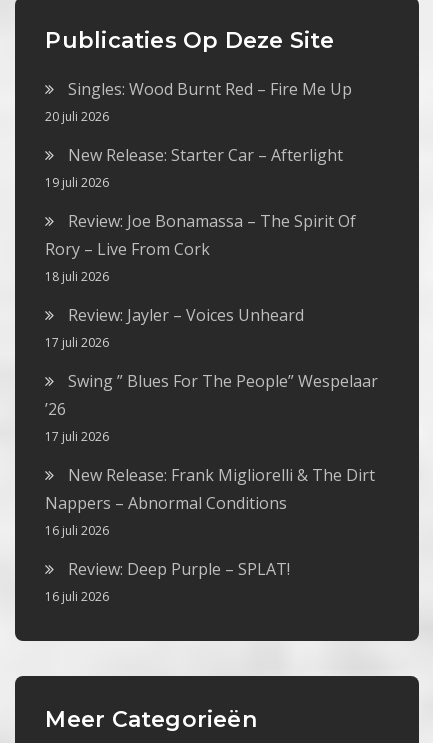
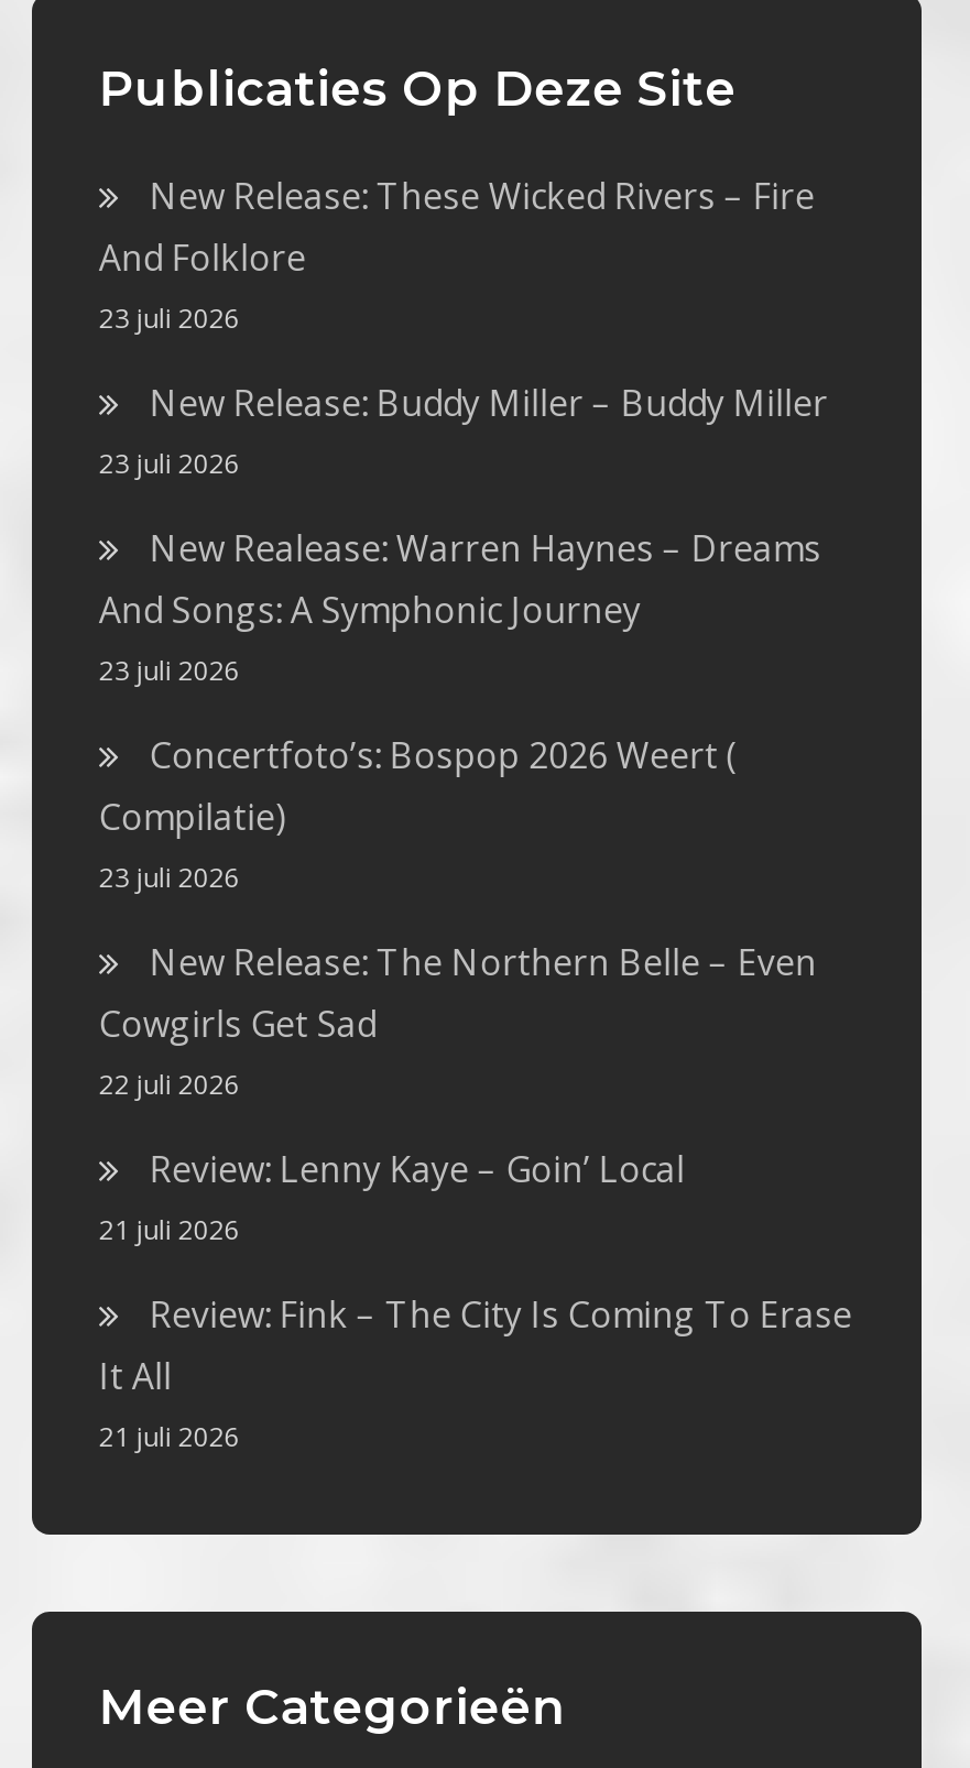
[45,78,352,125] Singles: Wood Burnt Red – Fire Me Up | 20 juli 2026 -> [99,173,815,338] New Release: These Wicked Rivers – Fire | And Folklore | 23 juli 2026
[45,144,343,191] New Release: Starter Car – Afterlight | 19 juli 2026 -> [99,380,828,483] New Release: Buddy Miller – Buddy Miller | 23 juli 2026
[45,210,356,285] Review: Joe Bonamassa – The Spirit Of | Rory – Live From Cork | 18 juli 2026 -> [99,525,821,690] New Realease: Warren Haynes – Dreams | And Songs: A Symphonic Journey | 23 juli 2026
[45,304,304,351] Review: Jayler – Voices Unheard | 17 juli 2026 -> [99,732,737,897] Concertfoto’s: Bospop 2026 Weert ( | Compilatie) | 23 juli 2026
[45,370,378,445] Swing ” Blues For The People” Wespelaar | ’26 | 17 juli 2026 -> [99,939,817,1104] New Release: The Northern Belle – Even | Cowgirls Get Sad | 22 juli 2026
[45,464,375,539] New Release: Frank Migliorelli & The Dirt | Nappers – Abnormal Conditions | 16 juli 2026 -> [99,1146,685,1249] Review: Lenny Kaye – Goin’ Local | 21 juli 2026
[45,558,290,605] Review: Deep Purple – SPLAT! | 16 juli 2026 -> [99,1291,852,1456] Review: Fink – The City Is Coming To Erase | It All | 21 juli 2026

